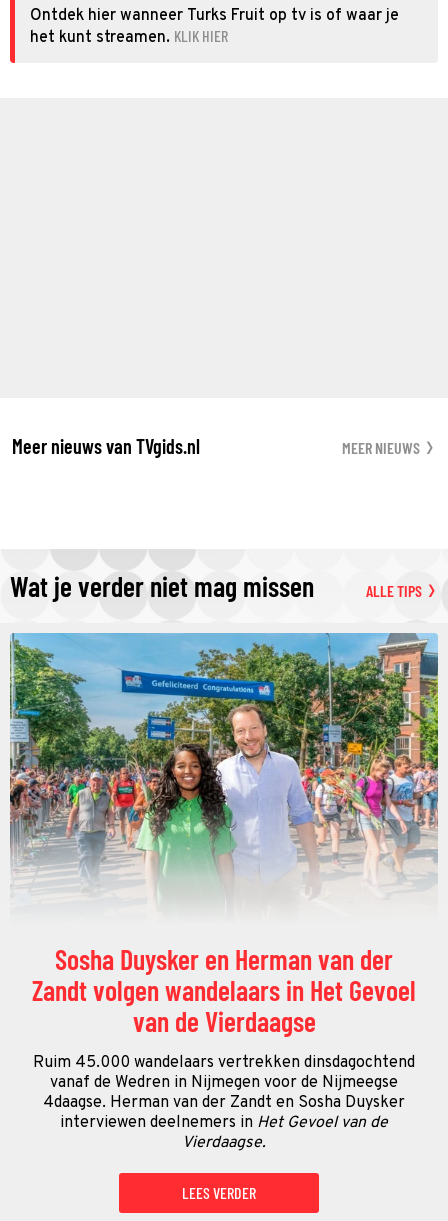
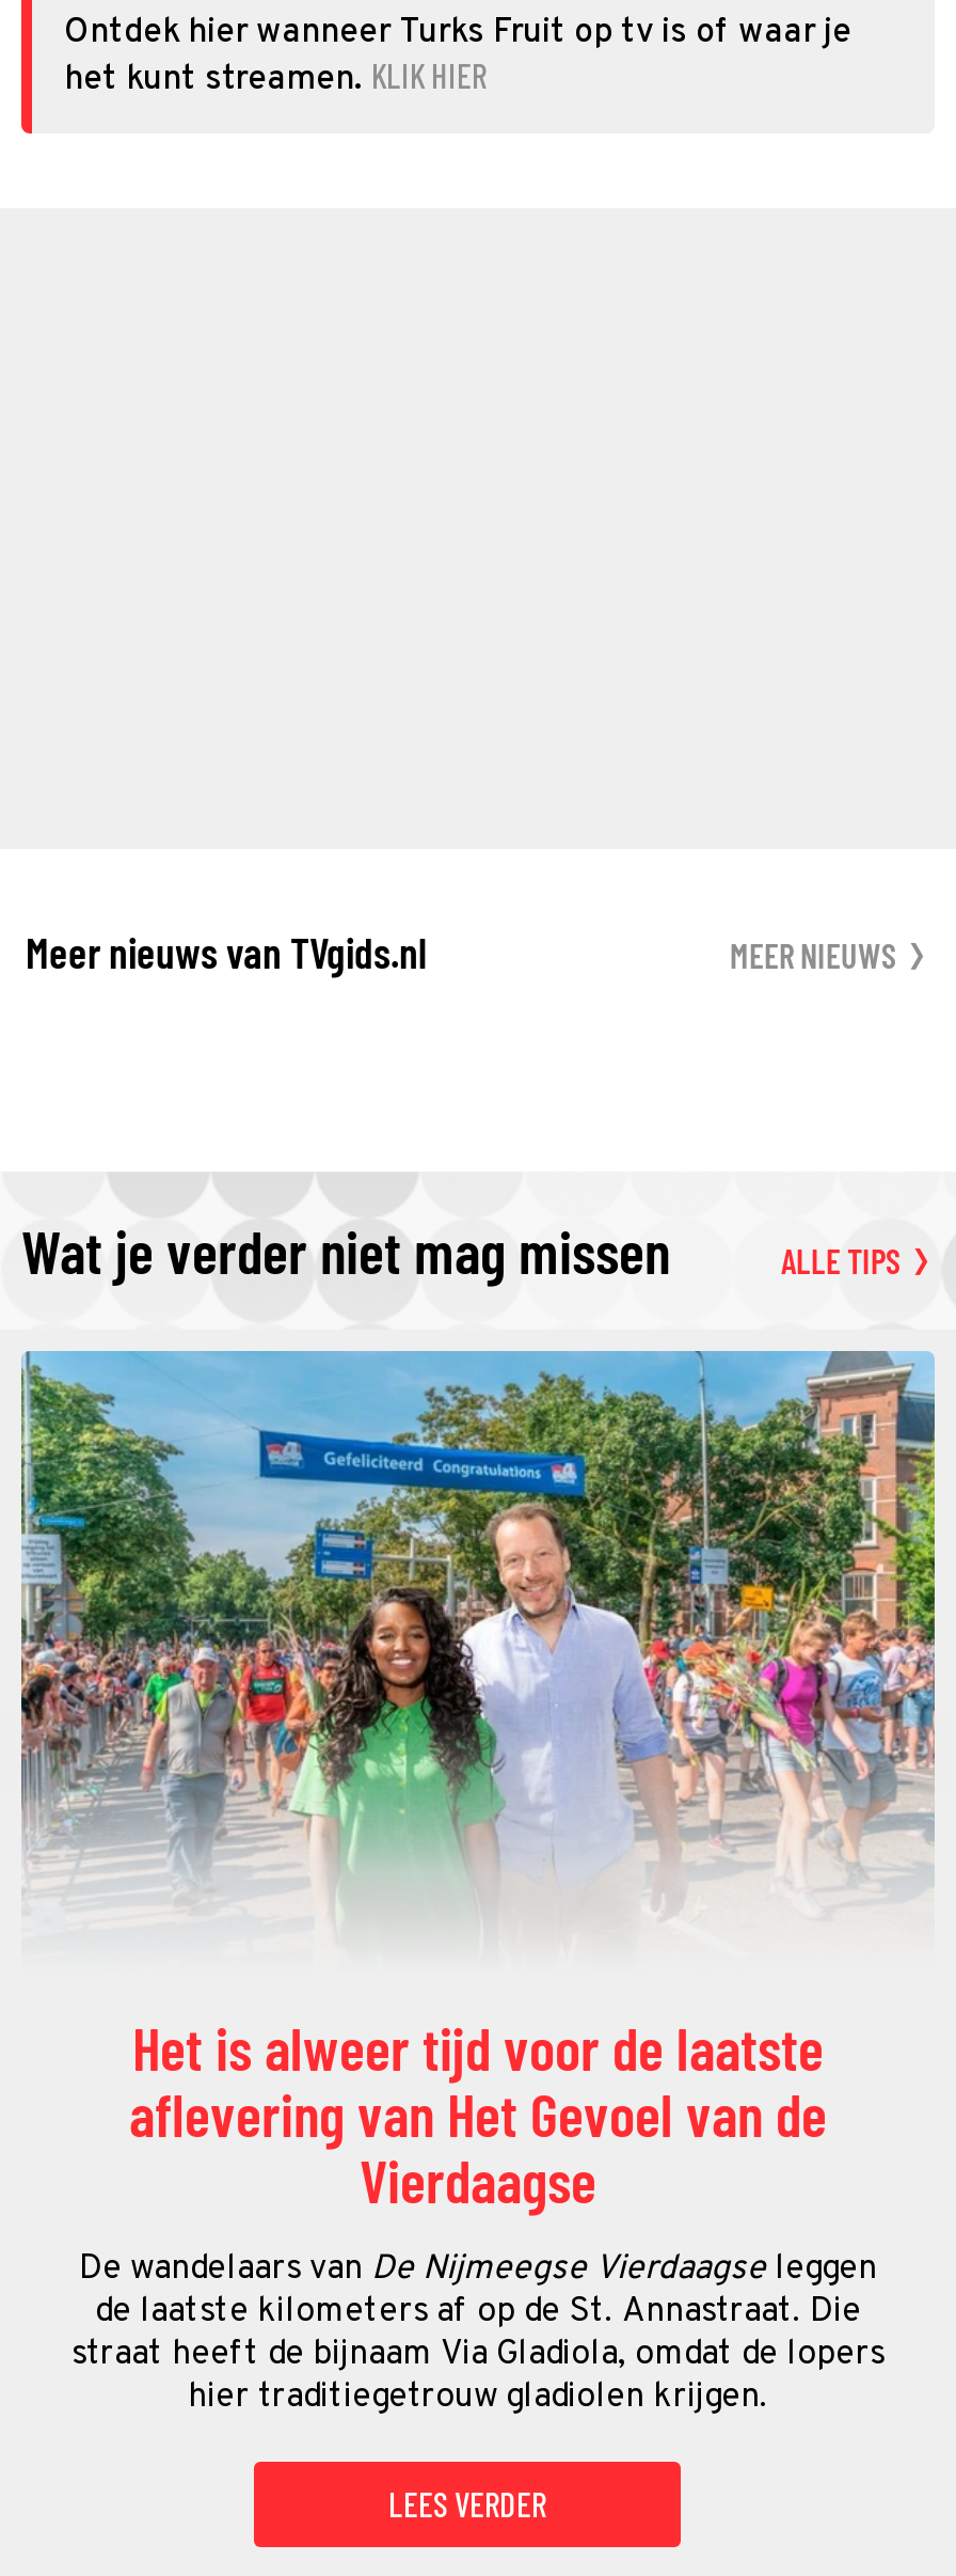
[32,942,416,1153] Sosha Duysker en Herman van der | Zandt volgen wandelaars in Het Gevoel | van de Vierdaagse | Ruim 45.000 wandelaars vertrekken dinsdagochtend | vanaf de Wedren in Nijmegen voor de Nijmeegse | 4daagse. Herman van der Zandt en Sosha Duysker | interviewen deelnemers in Het Gevoel van de | Vierdaagse. -> [71,2011,885,2419] Het is alweer tijd voor de laatste | aflevering van Het Gevoel van de | Vierdaagse | De wandelaars van De Nijmeegse Vierdaagse leggen | de laatste kilometers af op de St. Annastraat. Die | straat heeft de bijnaam Via Gladiola, omdat de lopers | hier traditiegetrouw gladiolen krijgen.

